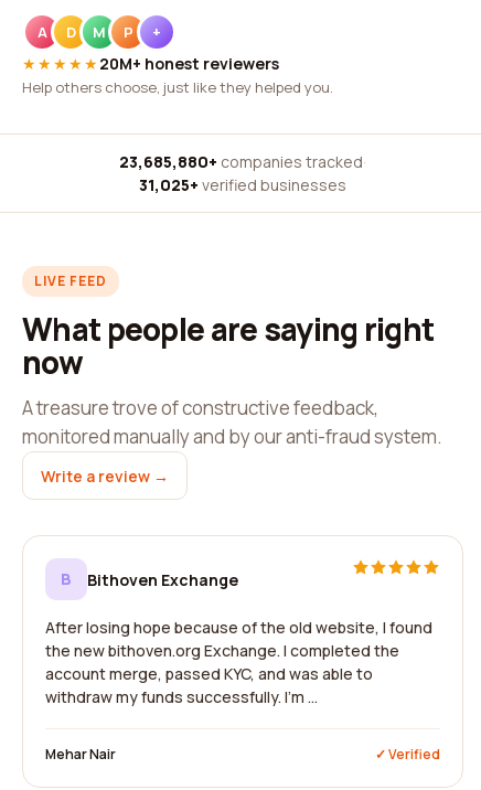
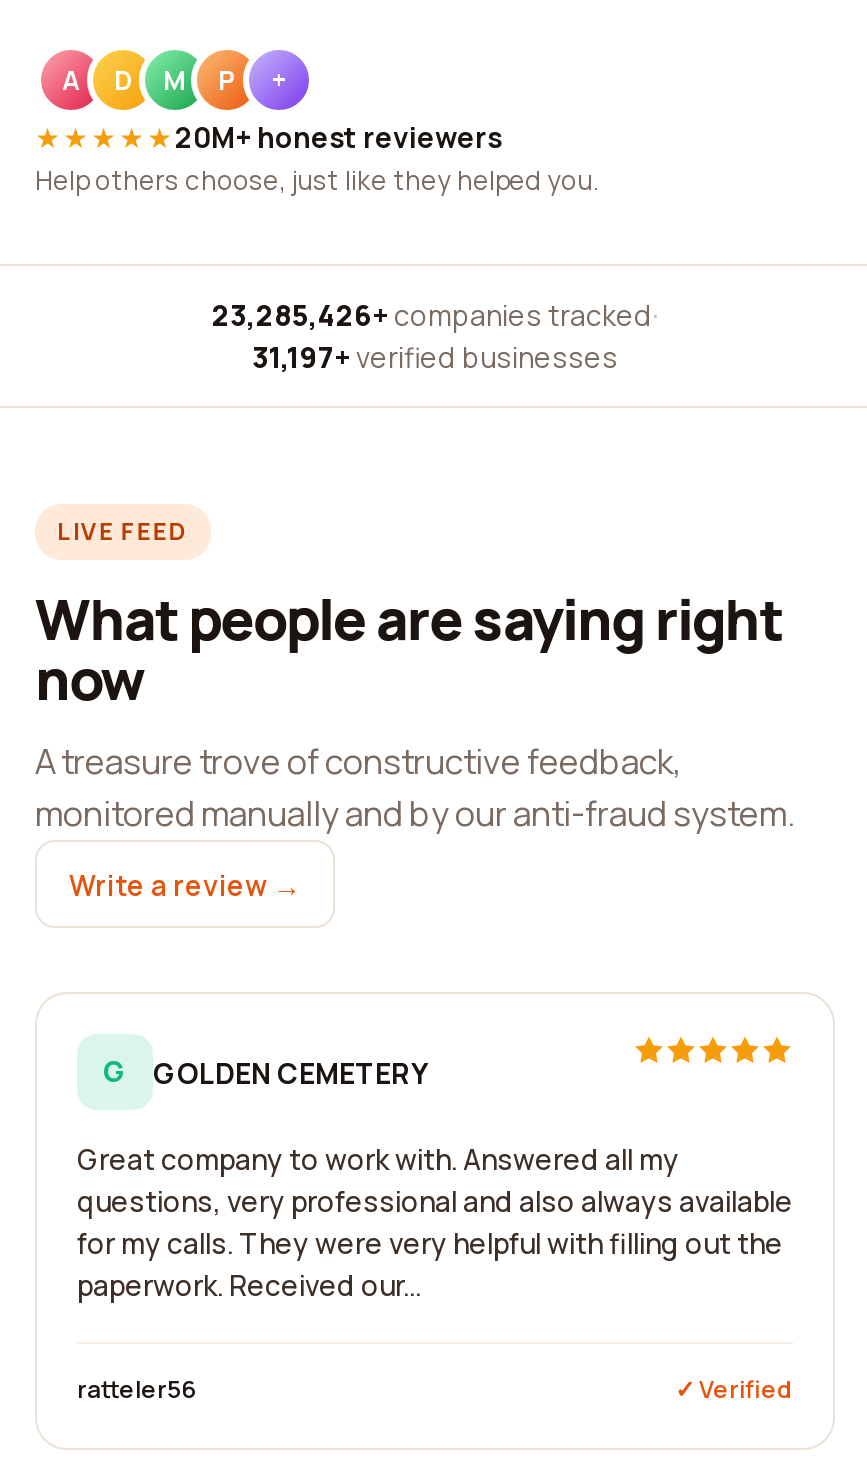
[119,151,366,172] 23,685,880+ companies tracked · -> [212,296,658,334] 23,285,426+ companies tracked ·
[139,174,346,195] 31,025+ verified businesses -> [252,338,618,376] 31,197+ verified businesses
[61,568,238,590] B | Bithoven Exchange -> [103,1052,427,1091] G | GOLDEN CEMETERY
[45,617,432,707] After losing hope because of the old website, I found | the new bithoven.org Exchange. I completed the | account merge, passed KYC, and was able to | withdraw my funds successfully. I'm ... -> [77,1140,793,1304] Great company to work with. Answered all my | questions, very professional and also always available | for my calls. They were very helpful with filling out the | paperwork. Received our...
[45,745,116,764] Mehar Nair -> [77,1372,197,1406] ratteler56

